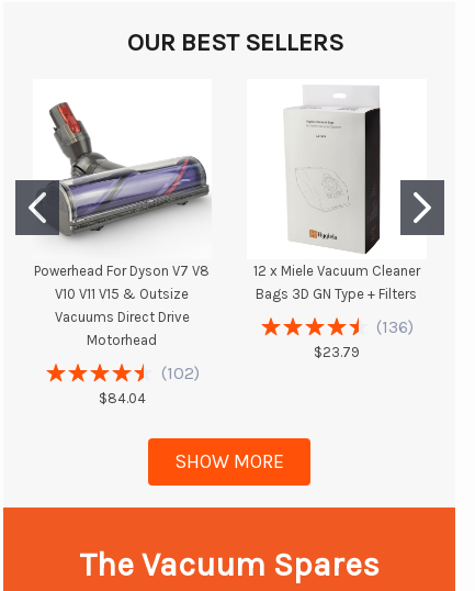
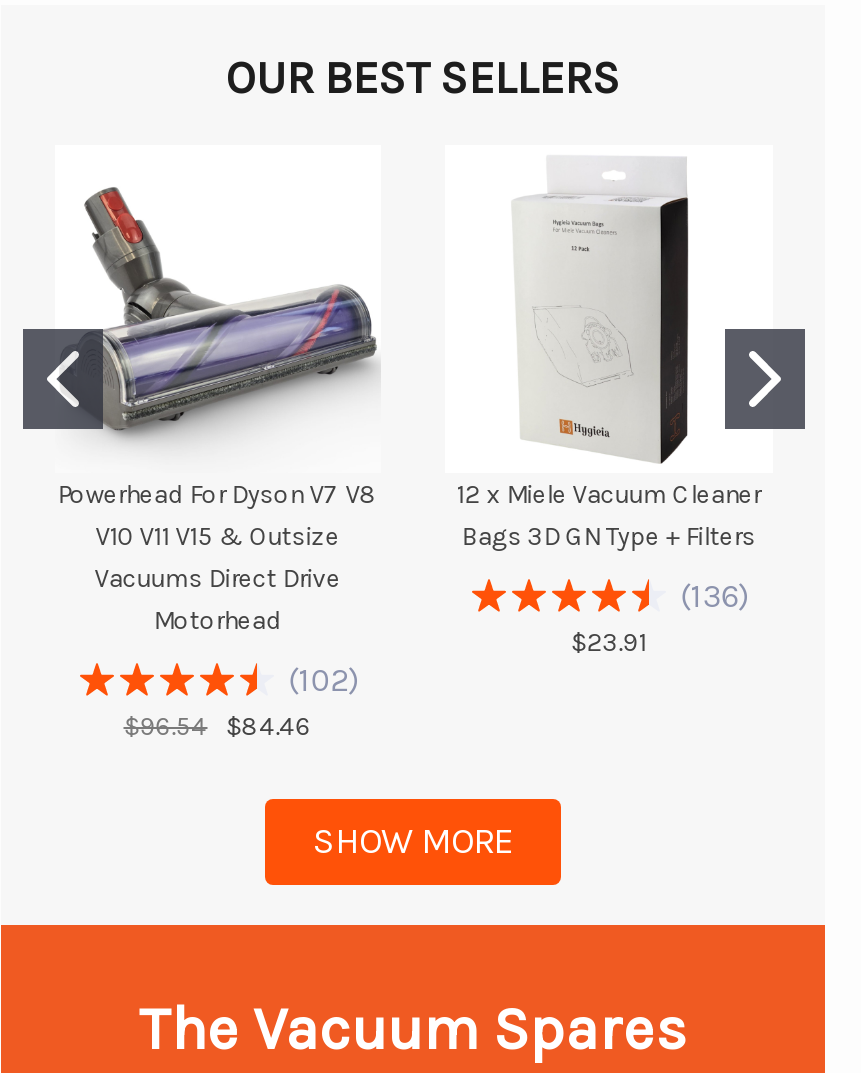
[314,343,360,360] $23.79 -> [571,626,647,656] $23.91
[99,389,146,406] $84.04 -> [123,710,311,740] $96.54 $84.46

